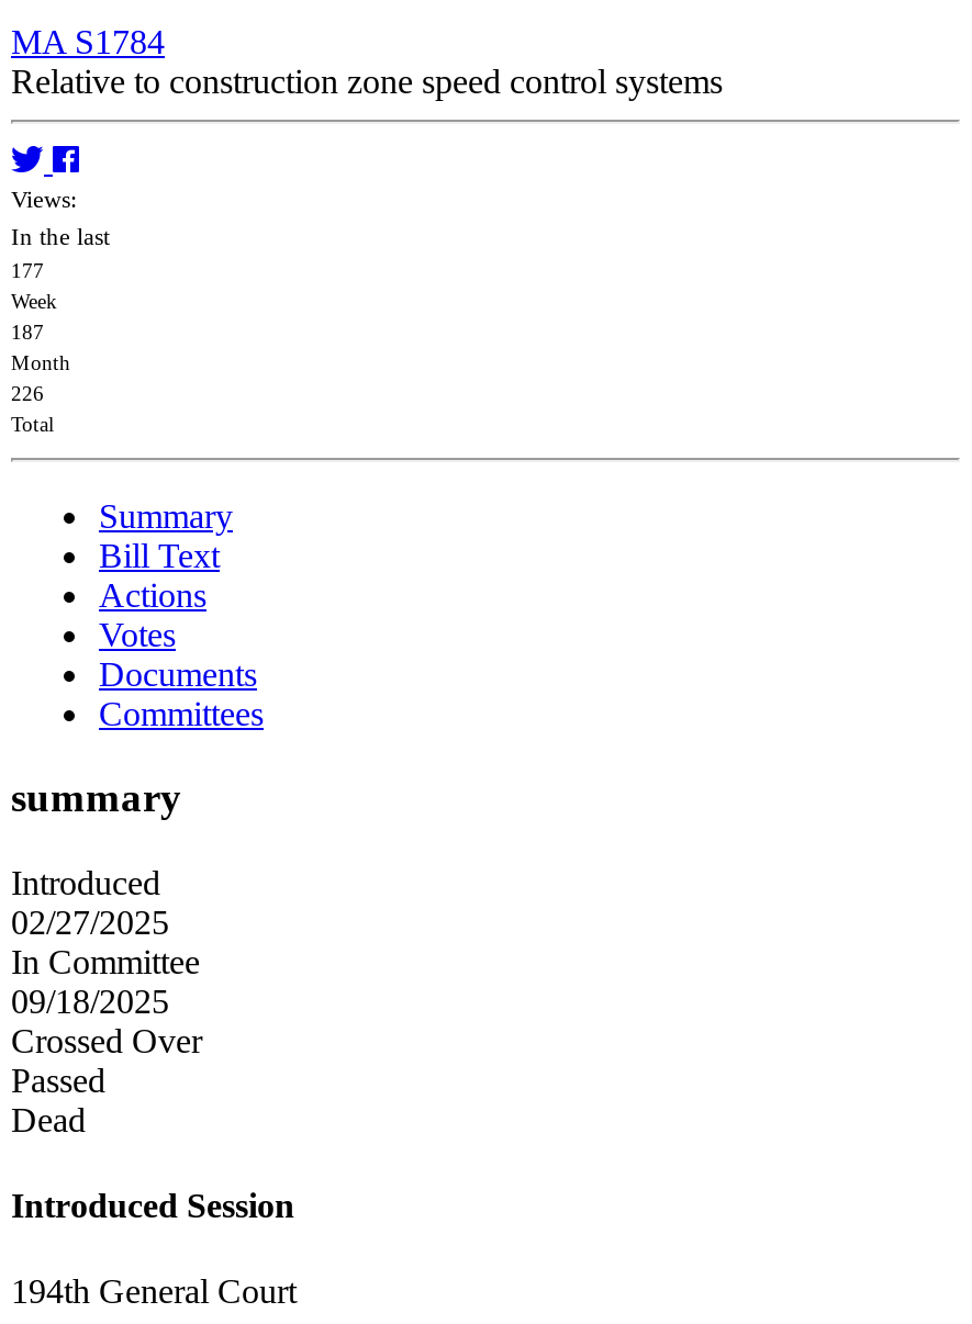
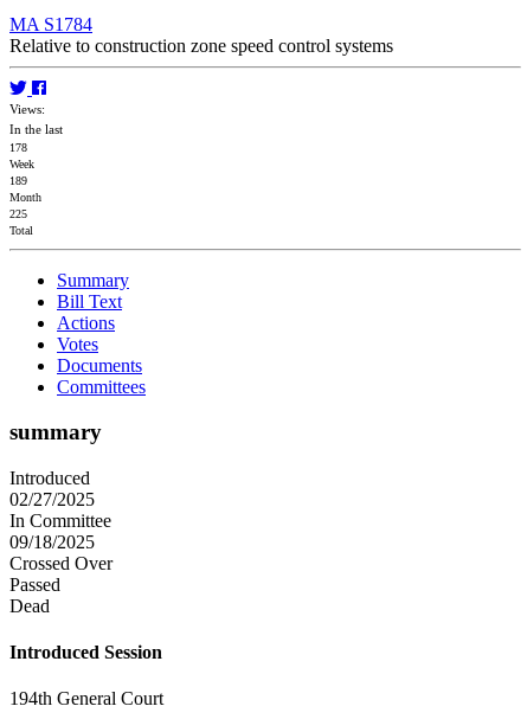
[11,257,44,281] 177 -> [9,140,27,153] 178
[11,318,44,343] 187 -> [9,174,27,187] 189
[11,380,44,404] 226 -> [9,207,27,220] 225

